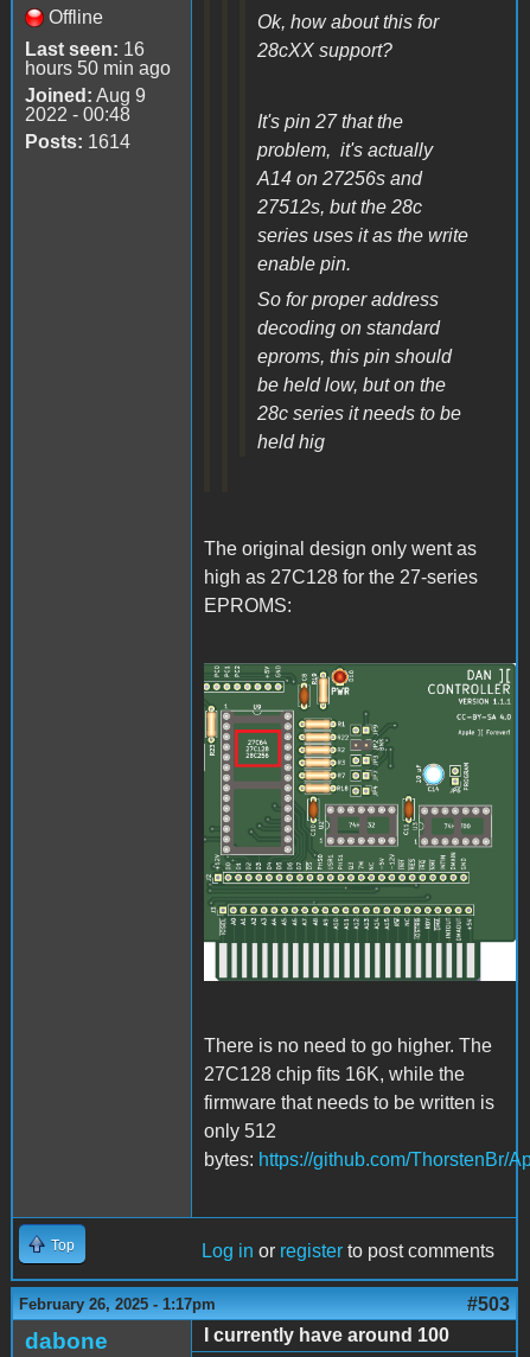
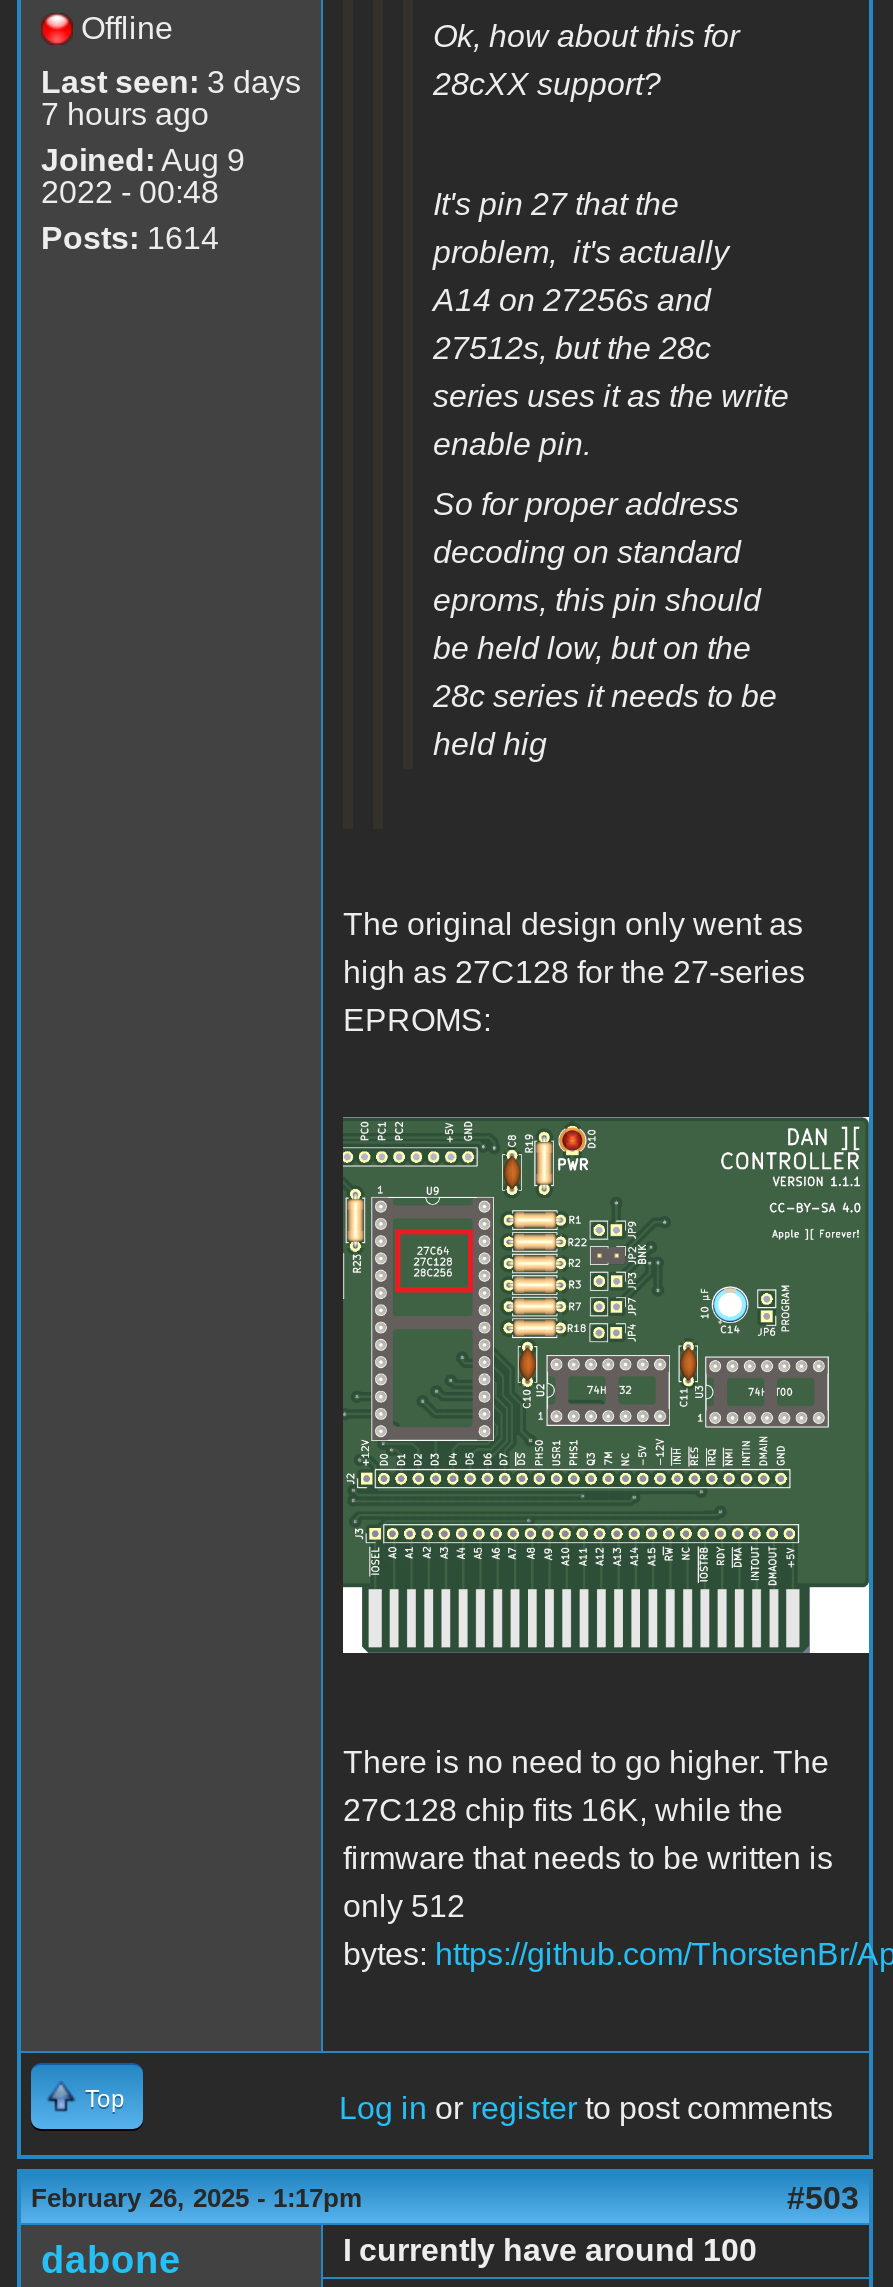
[25,39,171,78] Last seen: 16 | hours 50 min ago -> [41,65,301,131] Last seen: 3 days | 7 hours ago

